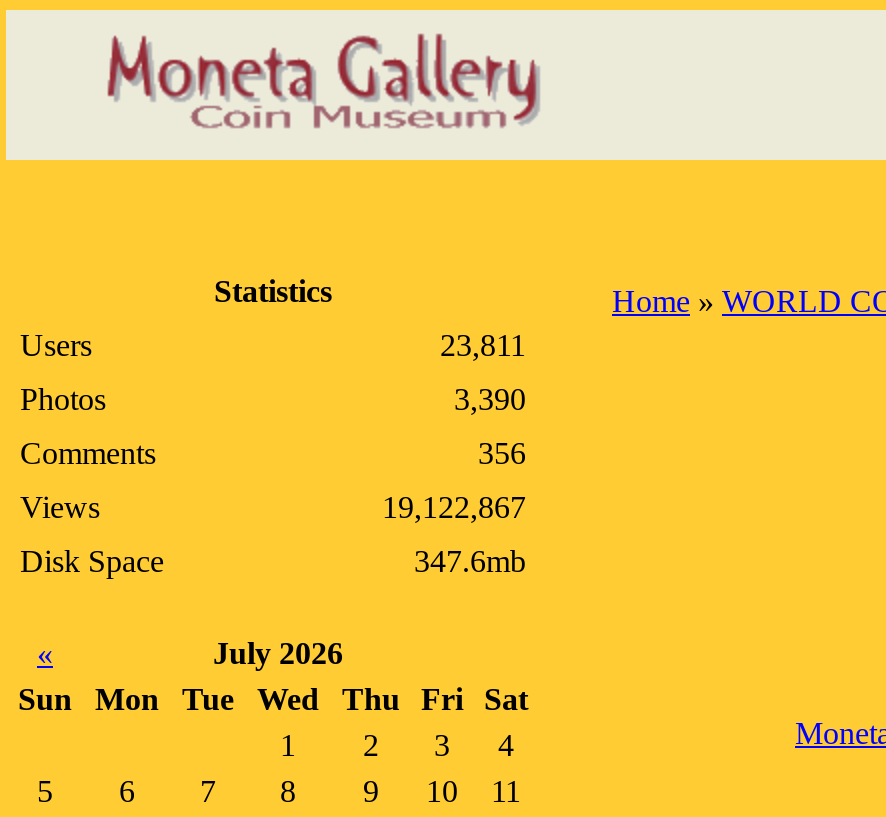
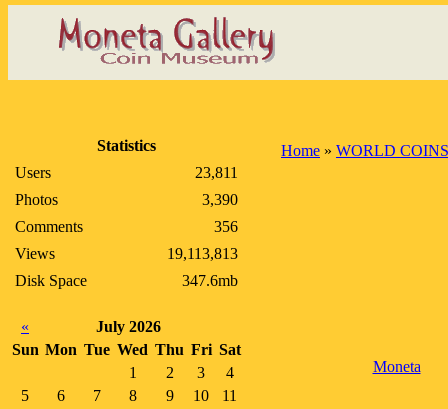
[382,490,526,524] 19,122,867 -> [167,245,238,262] 19,113,813

